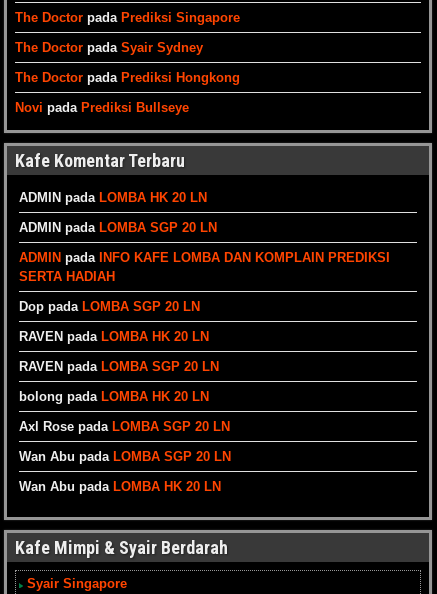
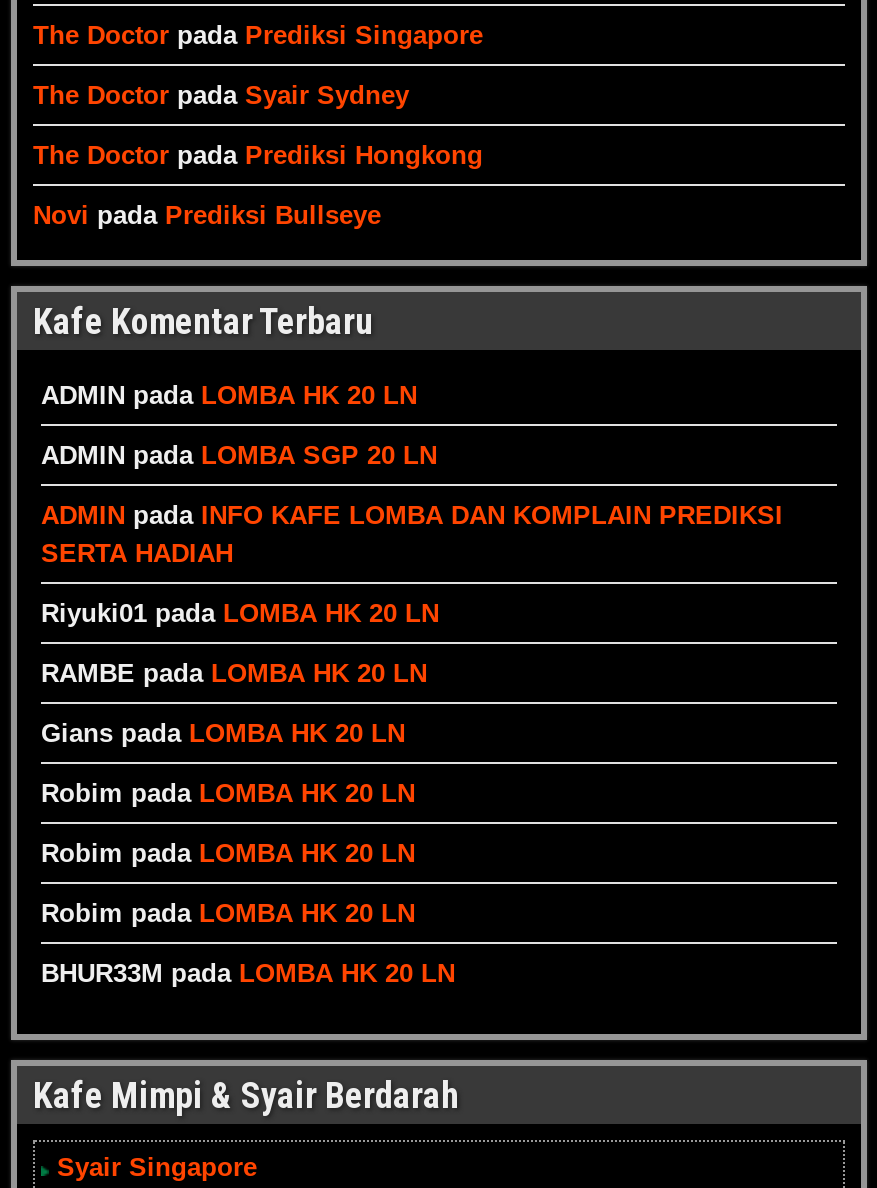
[19,299,200,314] Dop pada LOMBA SGP 20 LN -> [41,598,439,628] Riyuki01 pada LOMBA HK 20 LN
[19,329,209,344] RAVEN pada LOMBA HK 20 LN -> [41,658,427,688] RAMBE pada LOMBA HK 20 LN
[19,359,219,374] RAVEN pada LOMBA SGP 20 LN -> [41,718,405,748] Gians pada LOMBA HK 20 LN
[19,389,209,404] bolong pada LOMBA HK 20 LN -> [41,778,415,808] Robim pada LOMBA HK 20 LN
[19,419,230,434] Axl Rose pada LOMBA SGP 20 LN -> [41,838,415,868] Robim pada LOMBA HK 20 LN
[19,449,231,464] Wan Abu pada LOMBA SGP 20 LN -> [41,898,415,928] Robim pada LOMBA HK 20 LN
[19,479,221,494] Wan Abu pada LOMBA HK 20 LN -> [41,958,455,988] BHUR33M pada LOMBA HK 20 LN

